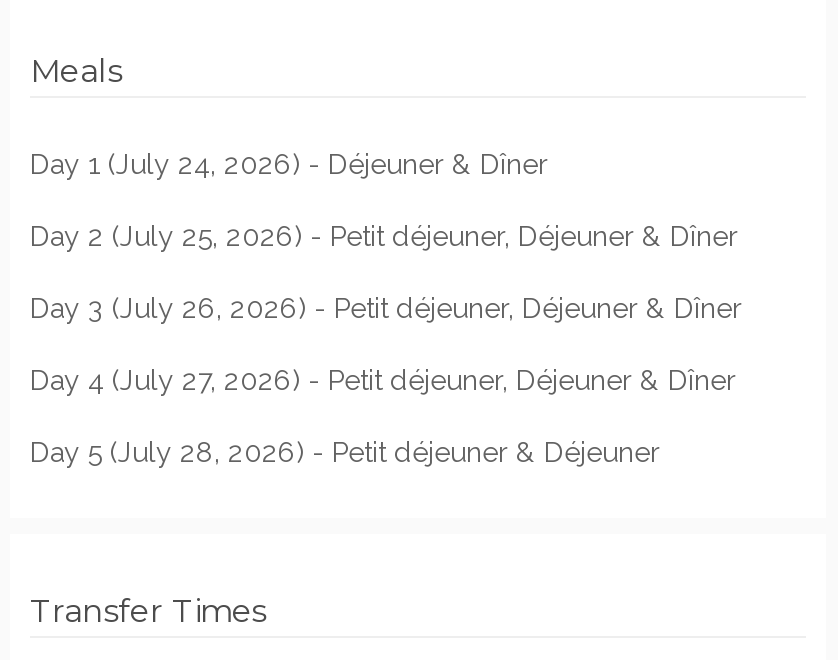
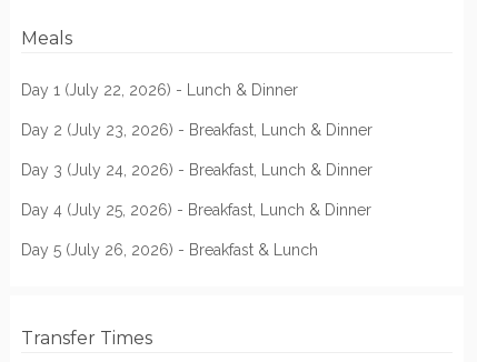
[30,148,548,180] Day 1 (July 24, 2026) - Déjeuner & Dîner -> [21,81,298,99] Day 1 (July 22, 2026) - Lunch & Dinner
[30,220,738,252] Day 2 (July 25, 2026) - Petit déjeuner, Déjeuner & Dîner -> [21,121,372,139] Day 2 (July 23, 2026) - Breakfast, Lunch & Dinner
[30,292,742,324] Day 3 (July 26, 2026) - Petit déjeuner, Déjeuner & Dîner -> [21,161,372,179] Day 3 (July 24, 2026) - Breakfast, Lunch & Dinner
[30,364,736,396] Day 4 (July 27, 2026) - Petit déjeuner, Déjeuner & Dîner -> [21,201,371,219] Day 4 (July 25, 2026) - Breakfast, Lunch & Dinner
[30,436,660,468] Day 5 (July 28, 2026) - Petit déjeuner & Déjeuner -> [21,241,318,259] Day 5 (July 26, 2026) - Breakfast & Lunch

